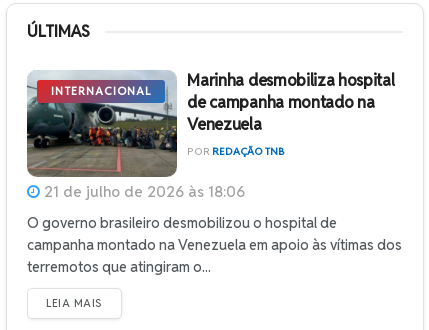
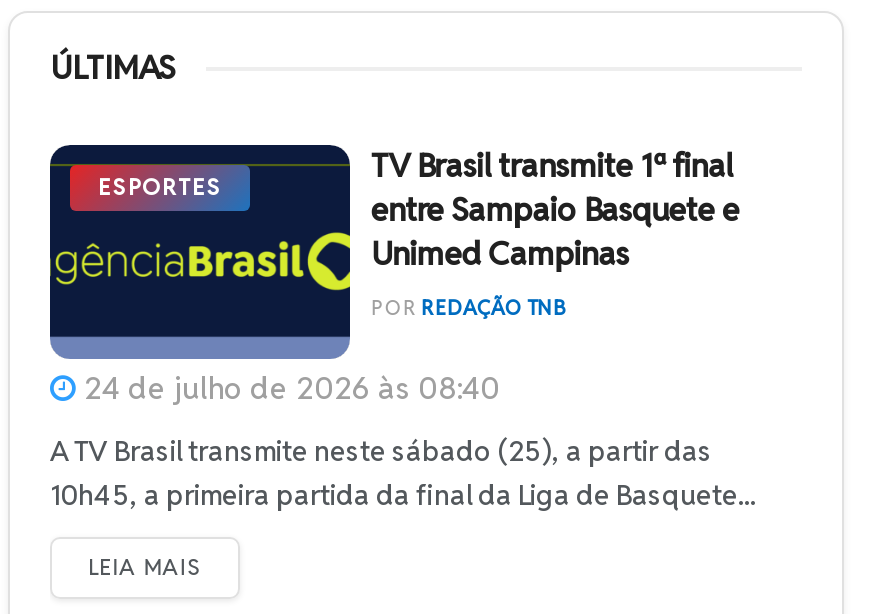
[26,70,394,175] [image] | INTERNACIONAL | Marinha desmobiliza hospital | de campanha montado na | Venezuela -> [48,143,739,311] [image] | ESPORTES | TV Brasil transmite 1ª final | entre Sampaio Basquete e | Unimed Campinas
[40,182,245,201] 21 de julho de 2026 às 18:06 -> [76,369,500,407] 24 de julho de 2026 às 08:40
[27,214,402,276] O governo brasileiro desmobilizou o hospital de | campanha montado na Venezuela em apoio às vítimas dos | terremotos que atingiram o... -> [50,433,756,513] A TV Brasil transmite neste sábado (25), a partir das | 10h45, a primeira partida da final da Liga de Basquete...

